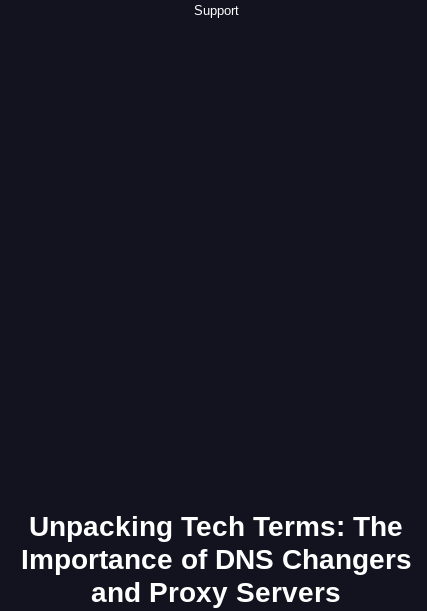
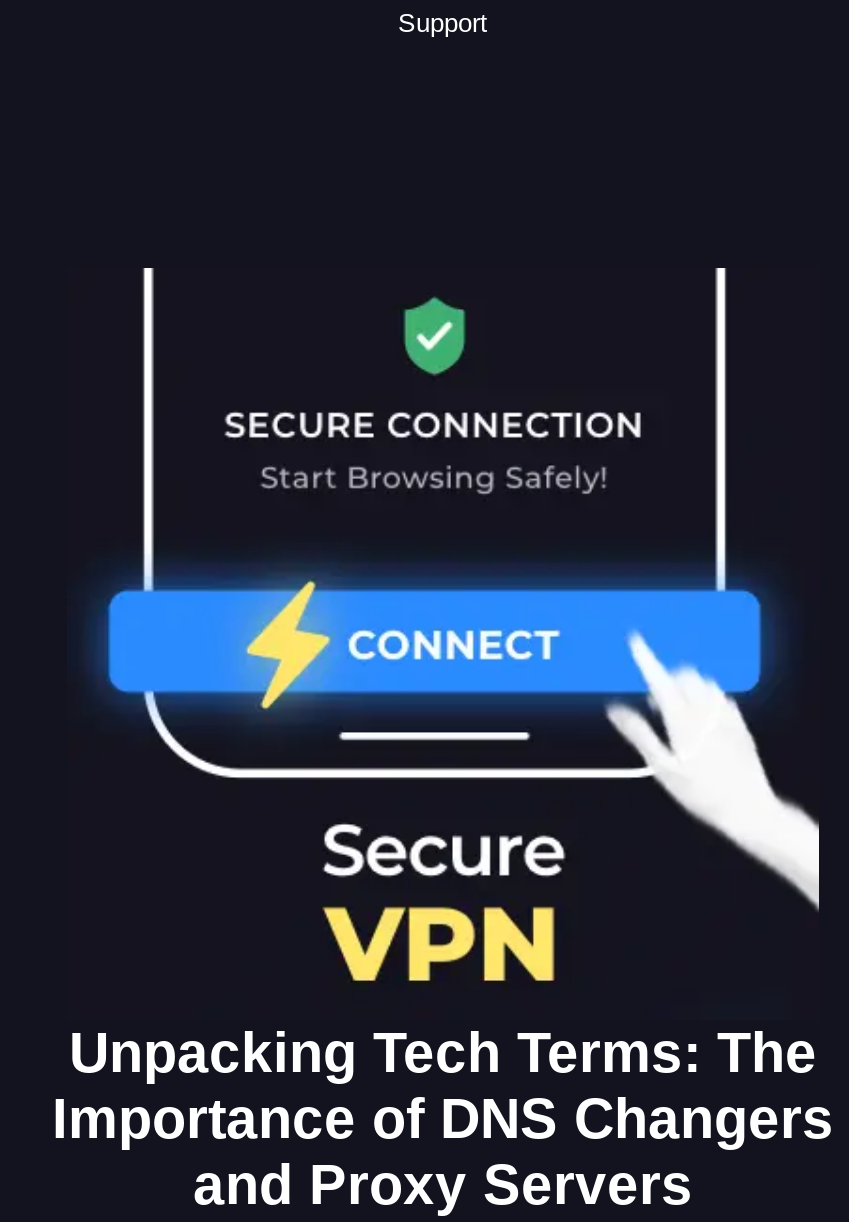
none -> [87,266,821,984] [image]

